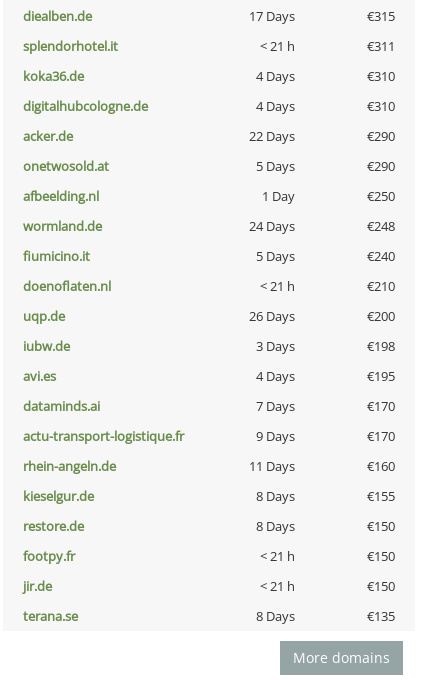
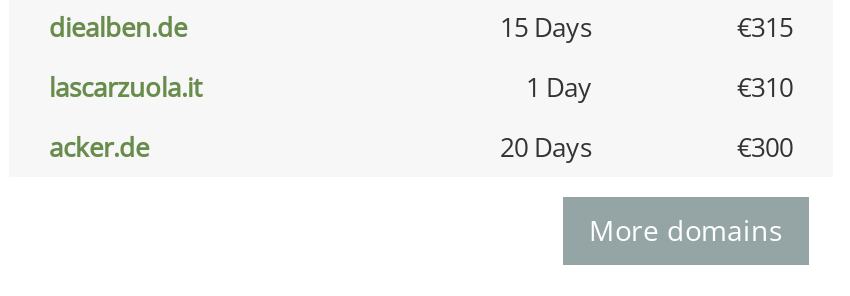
[248,7,294,25] 17 Days -> [500,9,592,45] 15 Days
[23,37,395,115] splendorhotel.it | < 21 h | €311 | koka36.de | 4 Days | €310 | digitalhubcologne.de | 4 Days -> [49,69,592,105] lascarzuola.it | 1 Day
[23,127,395,625] 22 Days | €290 | onetwosold.at | 5 Days | €290 | afbeelding.nl | 1 Day | €250 | wormland.de | 24 Days | €248 | fiumicino.it | 5 Days | €240 | doenoflaten.nl | < 21 h | €210 | uqp.de | 26 Days | €200 | iubw.de | 3 Days | €198 | avi.es | 4 Days | €195 | dataminds.ai | 7 Days | €170 | actu-transport-logistique.fr | 9 Days | €170 | rhein-angeln.de | 11 Days | €160 | kieselgur.de | 8 Days | €155 | restore.de | 8 Days | €150 | footpy.fr | < 21 h | €150 | jir.de | < 21 h | €150 | terana.se | 8 Days | €135 -> [500,129,793,165] 20 Days | €300

